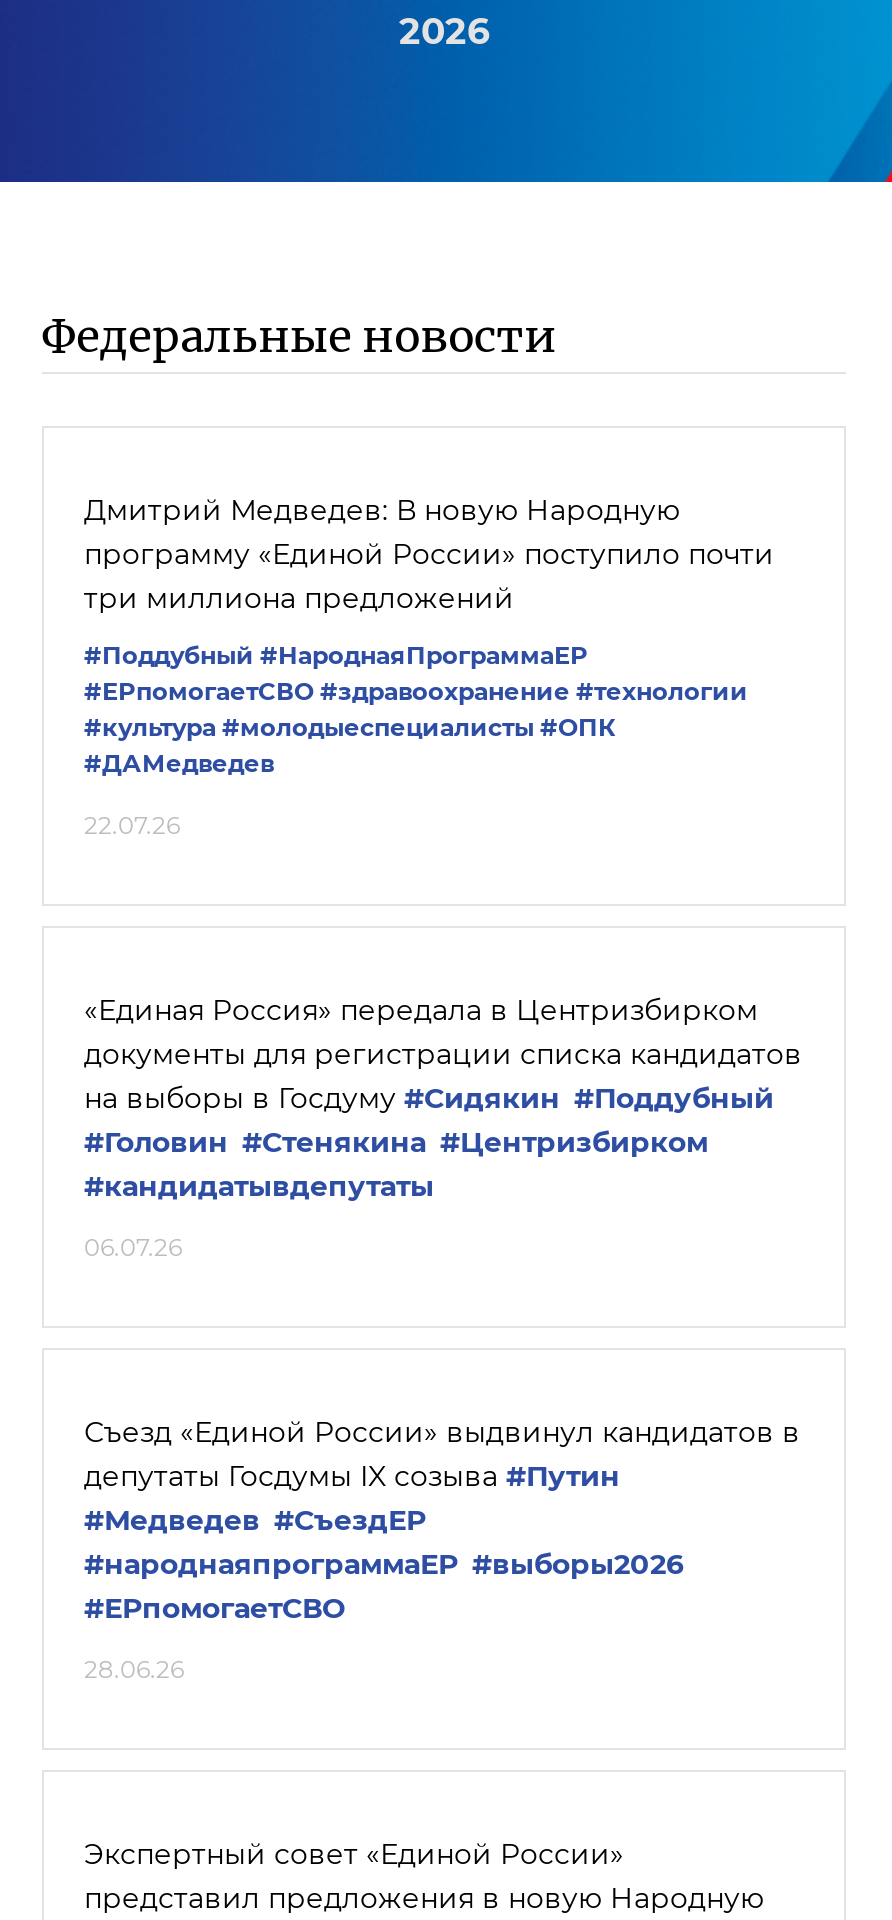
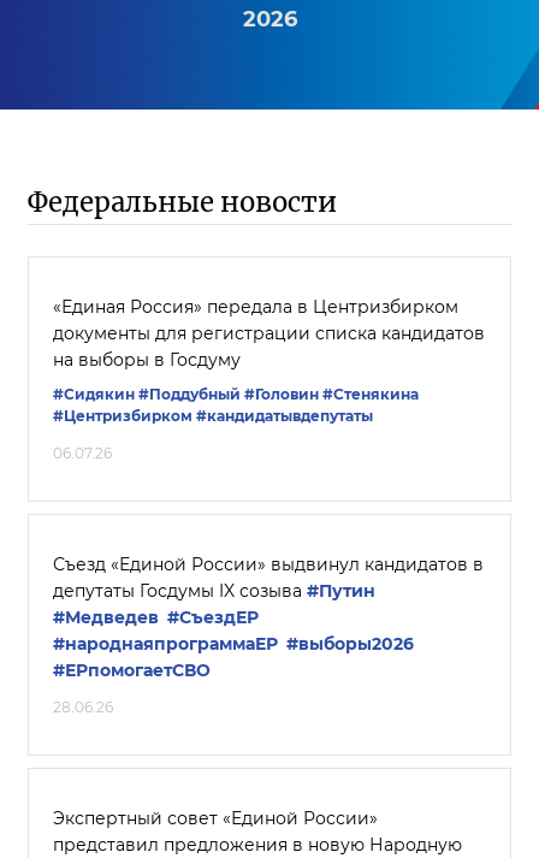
[84,492,774,840] Дмитрий Медведев: В новую Народную | программу «Единой России» поступило почти | три миллиона предложений | #Поддубный #НароднаяПрограммаЕР | #ЕРпомогаетСВО #здравоохранение #технологии | #культура #молодыеспециалисты #ОПК | #ДАМедведев | 22.07.26 -> none

